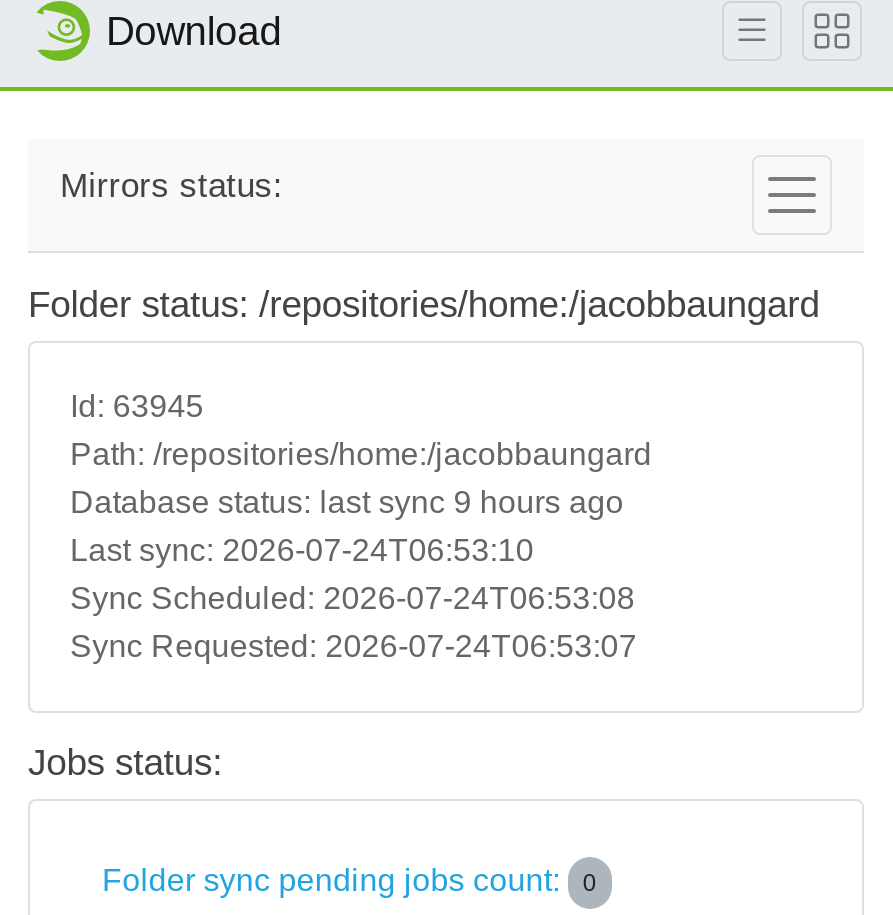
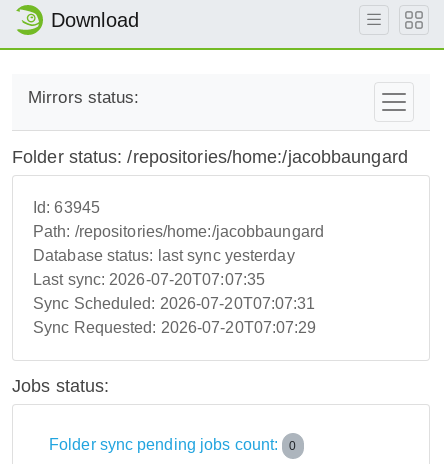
[70,485,637,663] Database status: last sync 9 hours ago | Last sync: 2026-07-24T06:53:10 | Sync Scheduled: 2026-07-24T06:53:08 | Sync Requested: 2026-07-24T06:53:07 -> [33,247,316,336] Database status: last sync yesterday | Last sync: 2026-07-20T07:07:35 | Sync Scheduled: 2026-07-20T07:07:31 | Sync Requested: 2026-07-20T07:07:29

